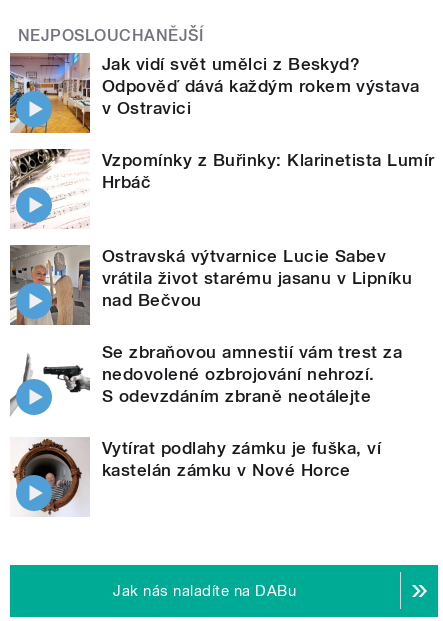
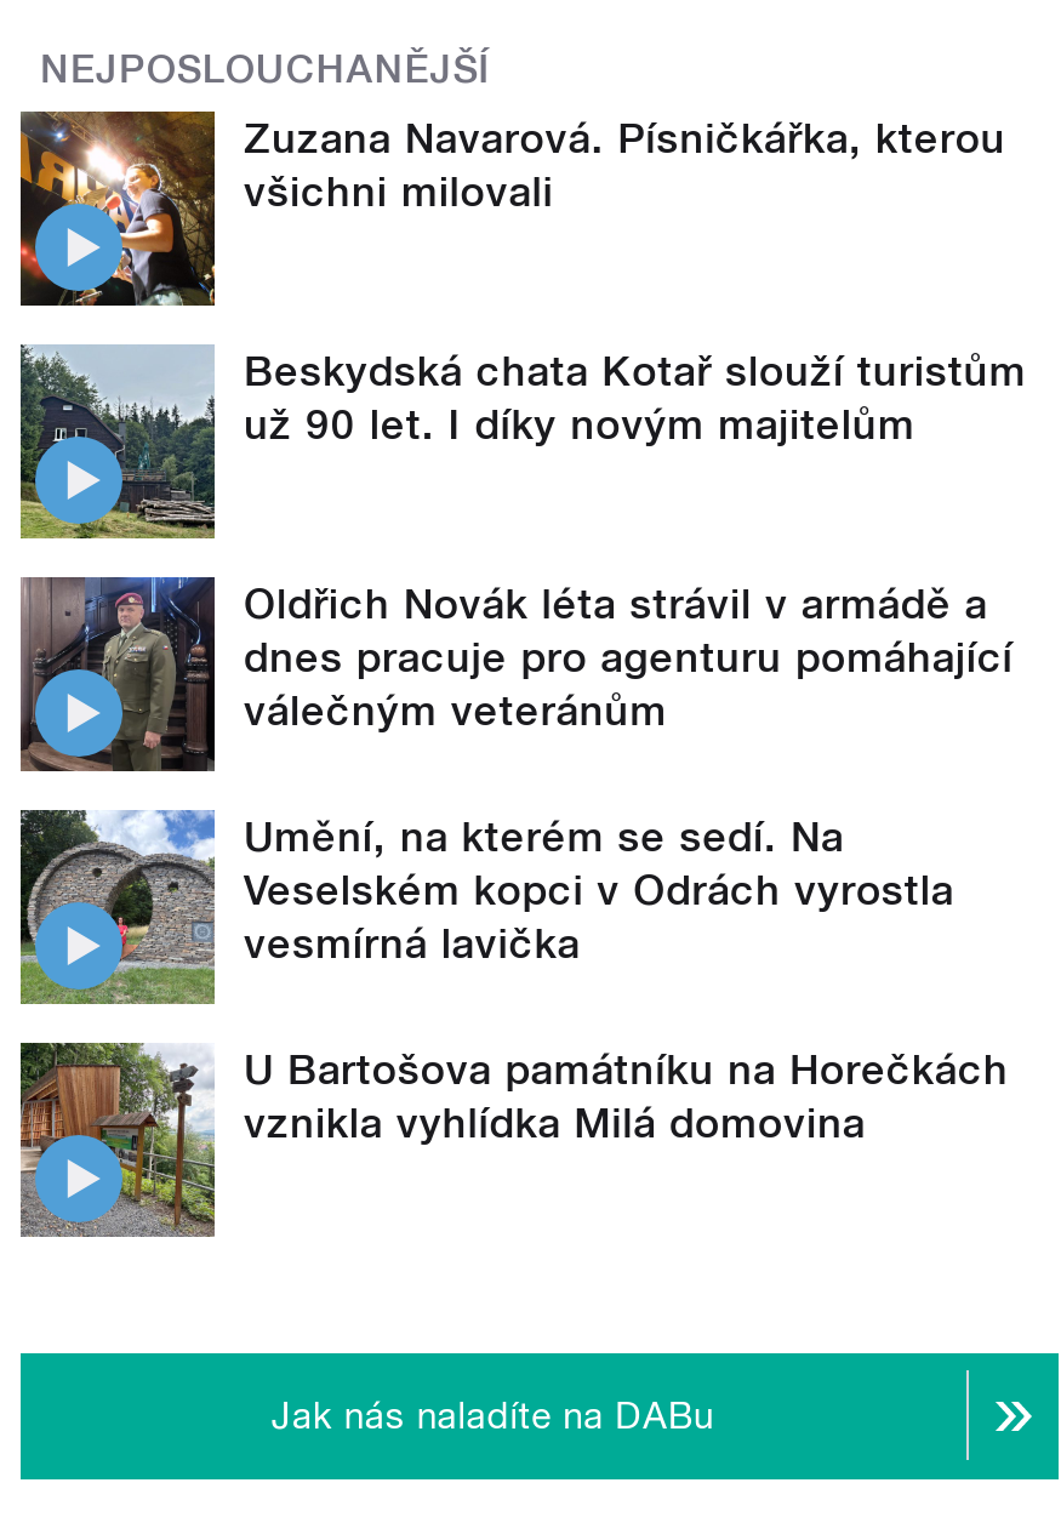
[9,52,420,134] [image] | Jak vidí svět umělci z Beskyd? | Odpověď dává každým rokem výstava | v Ostravici -> [18,109,1006,308] [image] | Zuzana Navarová. Písničkářka, kterou | všichni milovali
[10,148,435,229] [image] | Vzpomínky z Buřinky: Klarinetista Lumír | Hrbáč -> [18,344,1027,541] [image] | Beskydská chata Kotař slouží turistům | už 90 let. I díky novým majitelům
[10,245,412,326] [image] | Ostravská výtvarnice Lucie Sabev | vrátila život starému jasanu v Lipníku | nad Bečvou -> [18,575,1013,774] [image] | Oldřich Novák léta strávil v armádě a | dnes pracuje pro agenturu pomáhající | válečným veteránům
[10,341,402,421] [image] | Se zbraňovou amnestií vám trest za | nedovolené ozbrojování nehrozí. | S odevzdáním zbraně neotálejte -> [18,808,954,1006] [image] | Umění, na kterém se sedí. Na | Veselském kopci v Odrách vyrostla | vesmírná lavička
[10,437,381,517] [image] | Vytírat podlahy zámku je fuška, ví | kastelán zámku v Nové Horce -> [18,1040,1008,1239] [image] | U Bartošova památníku na Horečkách | vznikla vyhlídka Milá domovina

